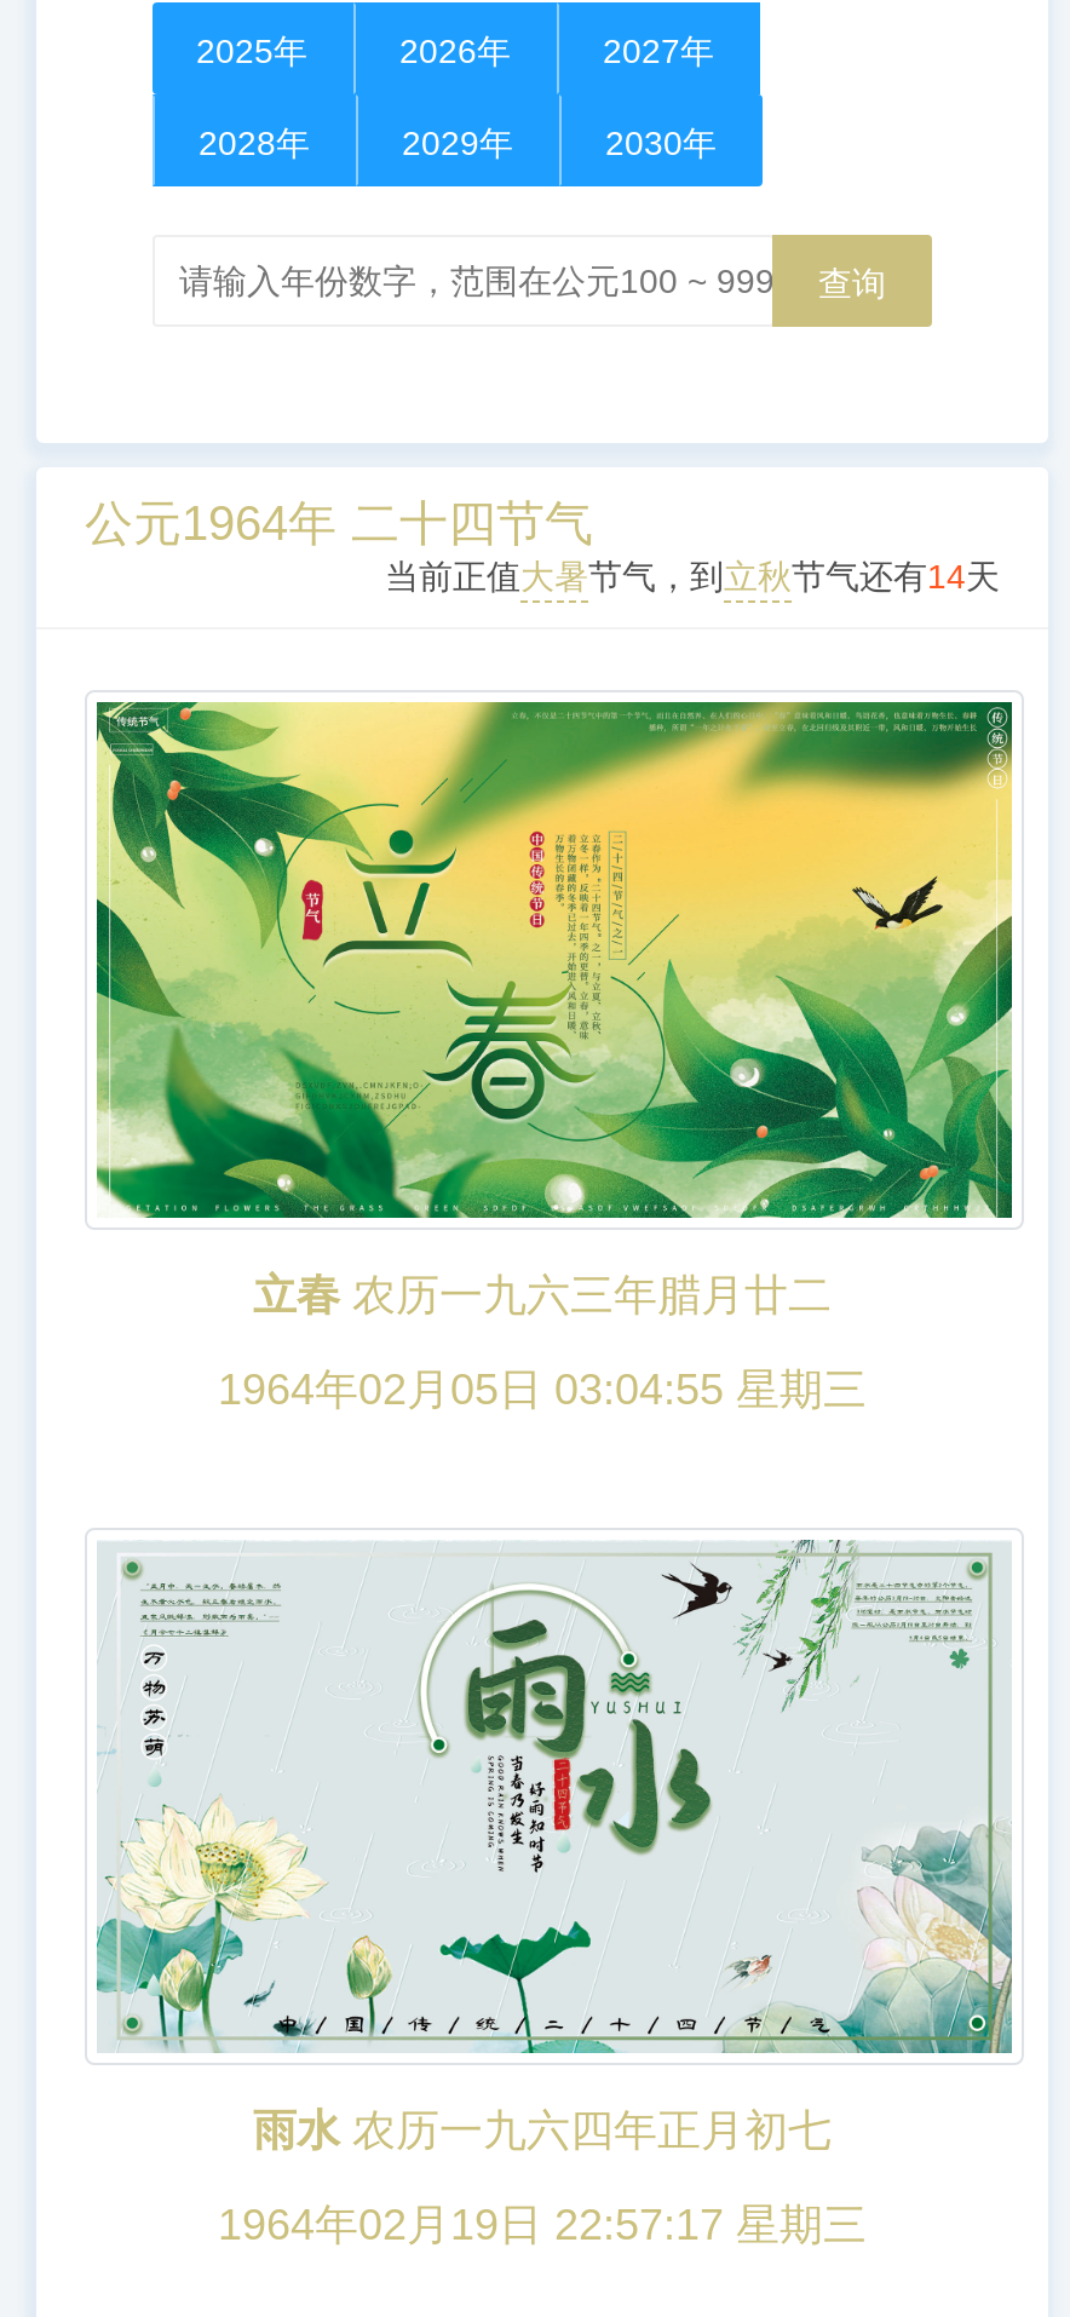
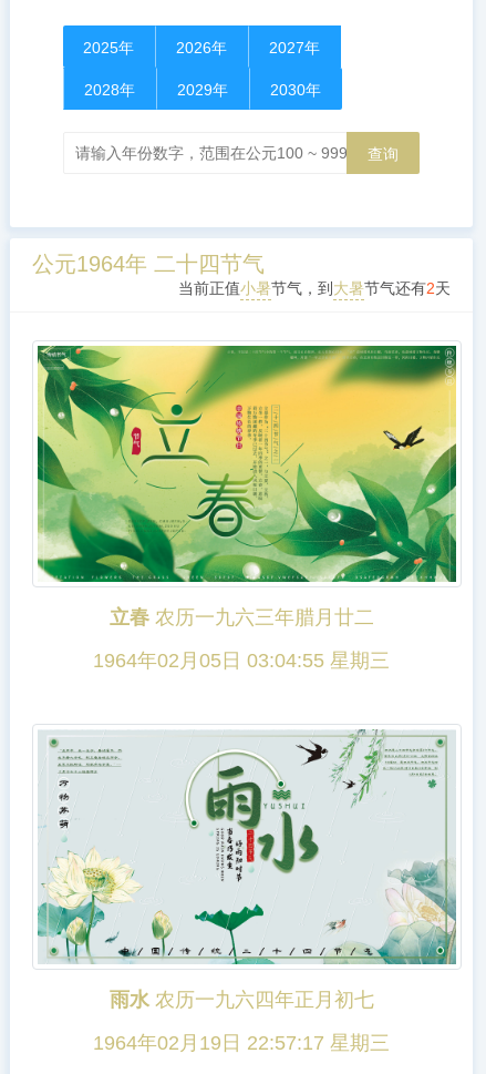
[385,557,1000,596] 当前正值大暑节气，到立秋节气还有14天 -> [178,279,451,297] 当前正值小暑节气，到大暑节气还有2天

